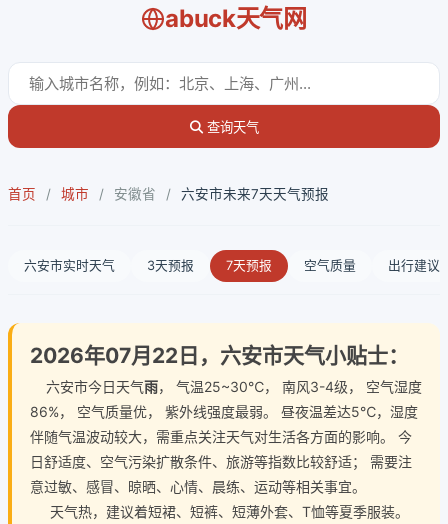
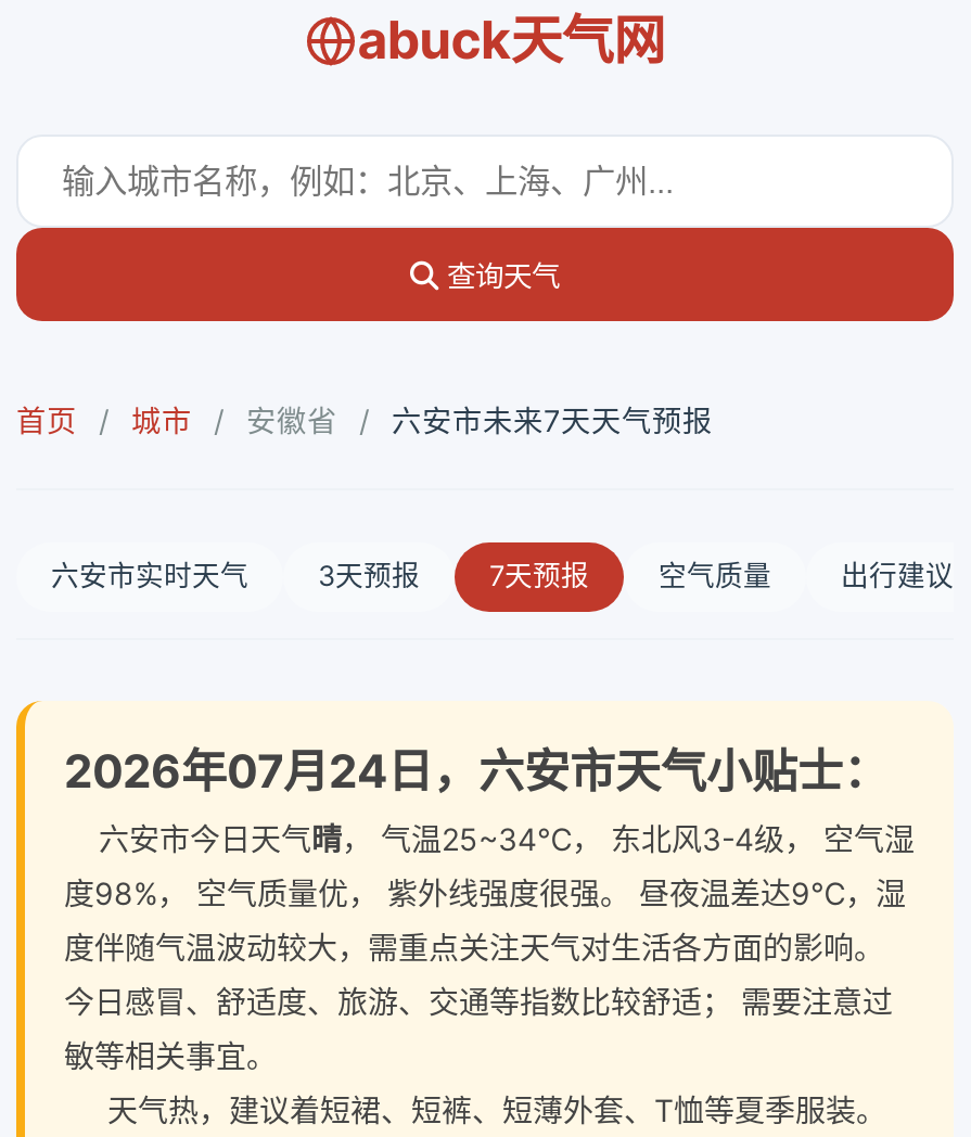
[30,343,422,395] 2026年07月22日，六安市天气小贴士： | 六安市今日天气雨， 气温25~30℃， 南风3-4级， 空气湿度 -> [64,744,915,857] 2026年07月24日，六安市天气小贴士： | 六安市今日天气晴， 气温25~34℃， 东北风3-4级， 空气湿
[30,403,418,420] 86%， 空气质量优， 紫外线强度最弱。 昼夜温差达5℃，湿度 -> [64,874,906,911] 度98%， 空气质量优， 紫外线强度很强。 昼夜温差达9℃，湿
[30,428,412,445] 伴随气温波动较大，需重点关注天气对生活各方面的影响。 今 -> [64,929,884,966] 度伴随气温波动较大，需重点关注天气对生活各方面的影响。
[30,453,412,470] 日舒适度、空气污染扩散条件、旅游等指数比较舒适； 需要注 -> [64,983,893,1020] 今日感冒、舒适度、旅游、交通等指数比较舒适； 需要注意过
[30,478,366,495] 意过敏、感冒、晾晒、心情、晨练、运动等相关事宜。 -> [64,1037,277,1074] 敏等相关事宜。

